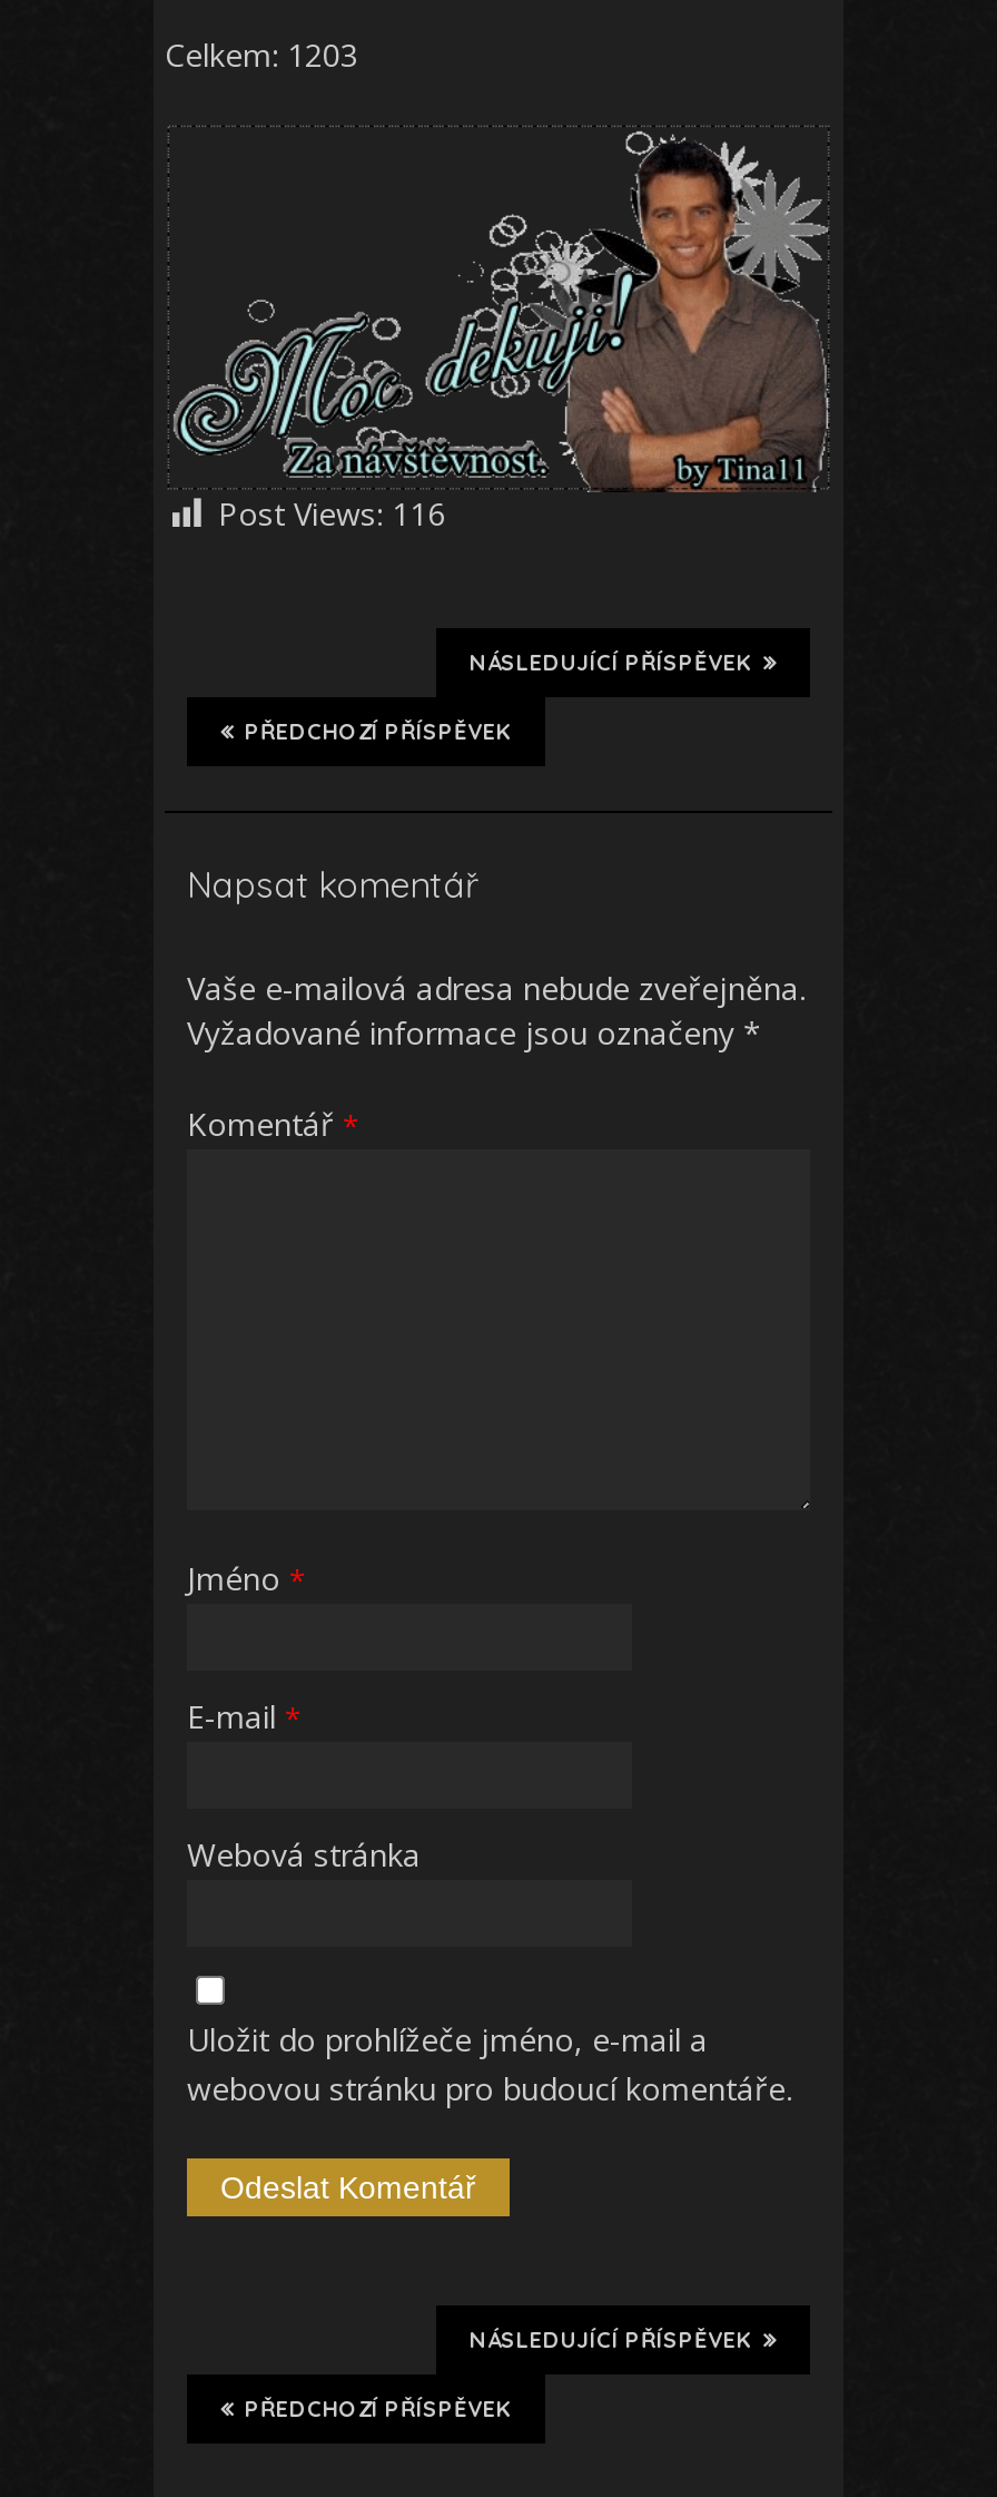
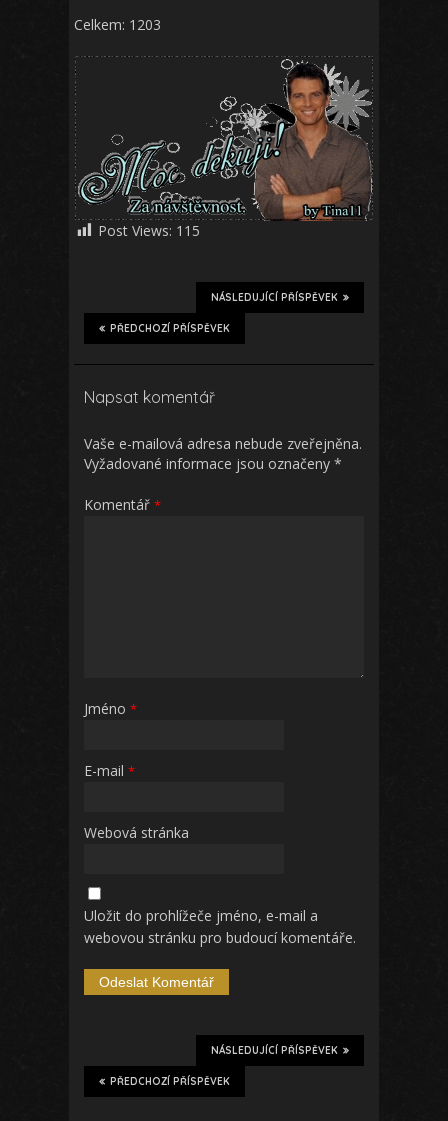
[218,493,445,535] Post Views: 116 -> [98,221,200,240] Post Views: 115

